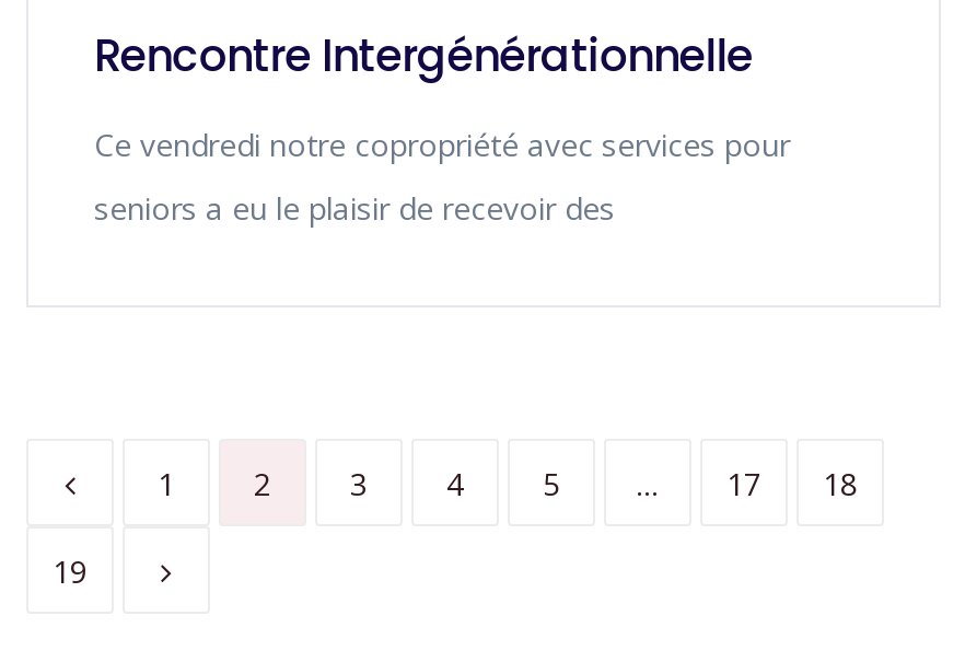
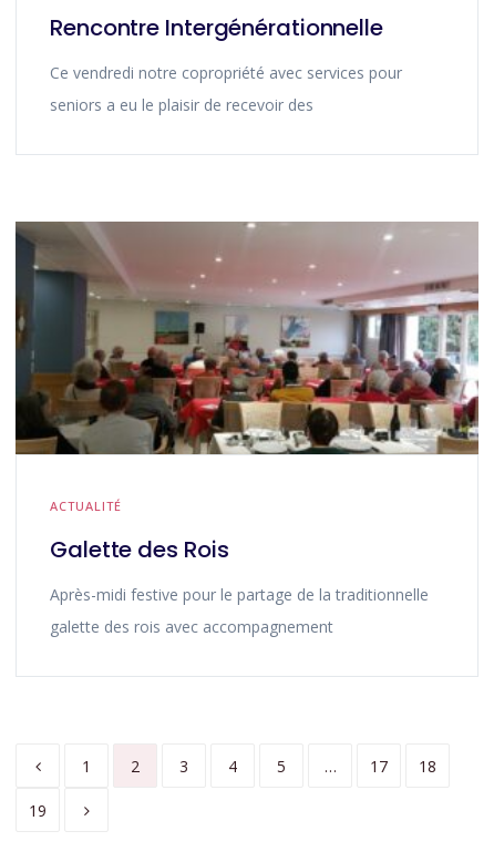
none -> [14,220,480,637] [image] | ACTUALITÉ | Galette des Rois | Après-midi festive pour le partage de la traditionnelle | galette des rois avec accompagnement

